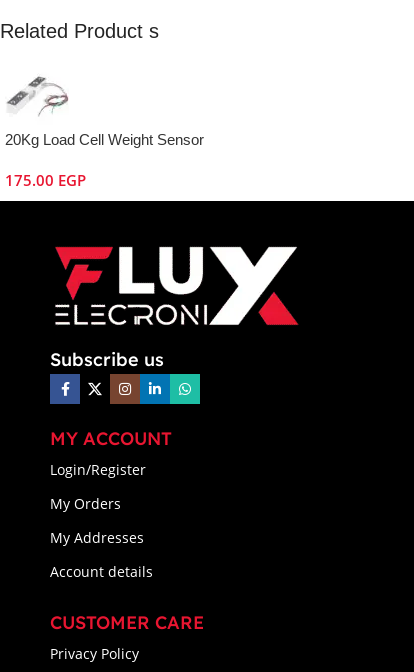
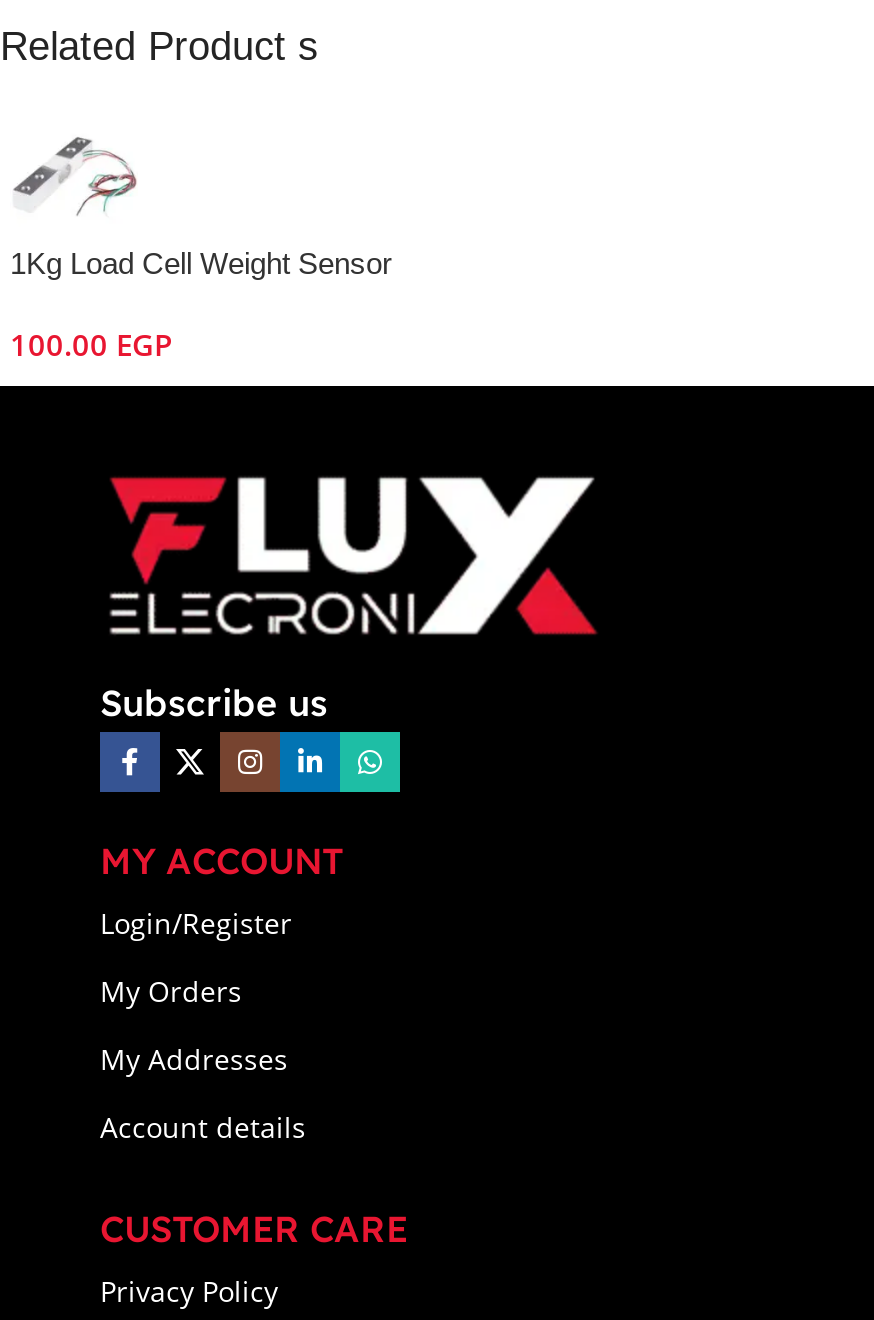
[5,131,204,148] 20Kg Load Cell Weight Sensor -> [10,247,392,281] 1Kg Load Cell Weight Sensor
[5,170,86,190] 175.00 EGP -> [10,325,172,365] 100.00 EGP

